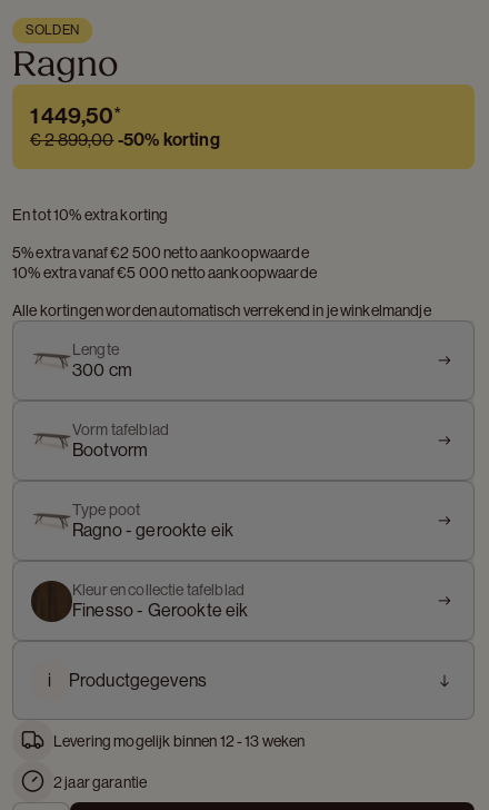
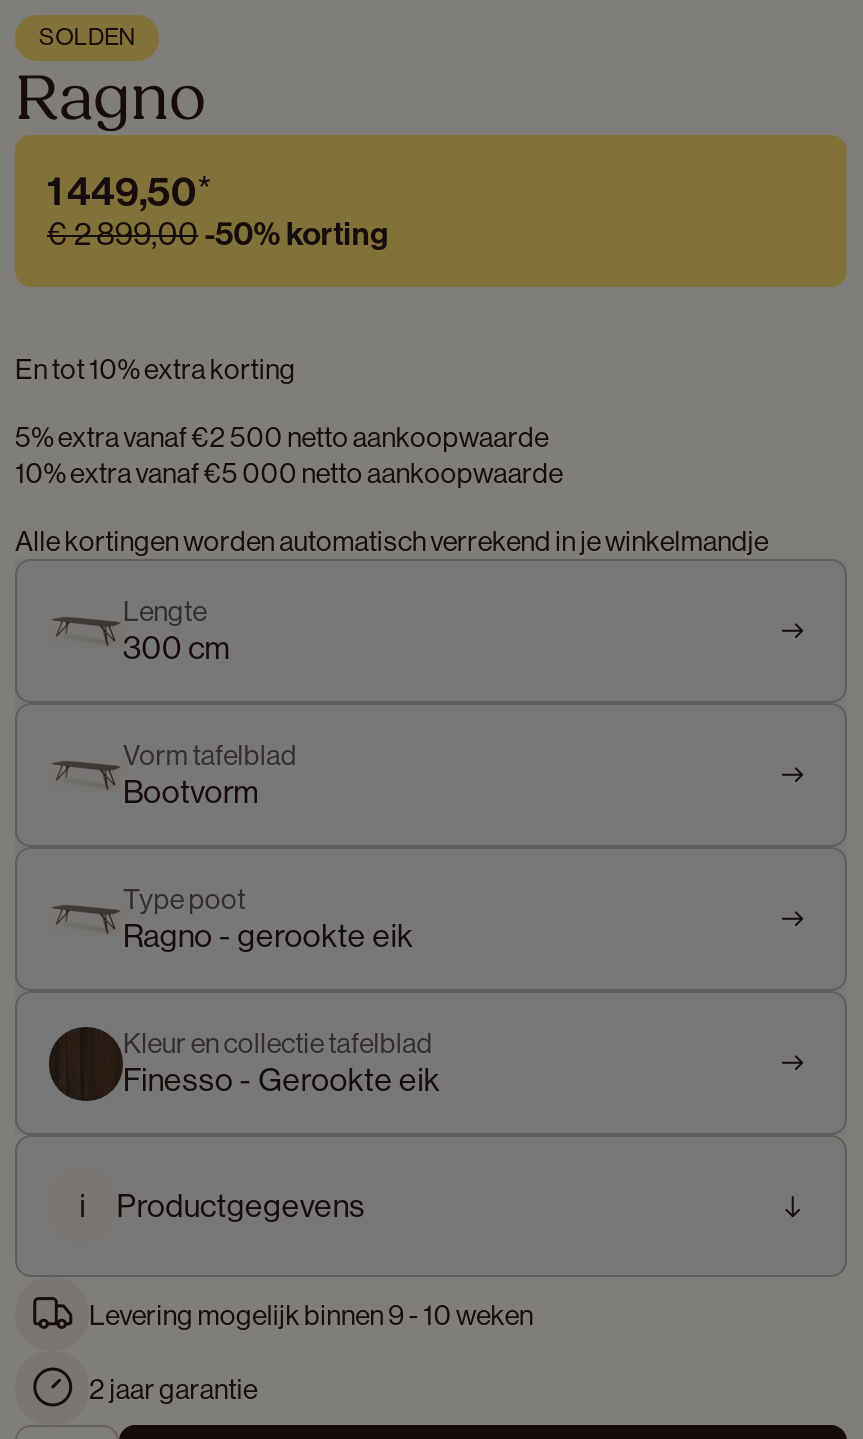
[53,732,305,749] Levering mogelijk binnen 12 - 13 weken -> [89,1298,533,1330] Levering mogelijk binnen 9 - 10 weken

